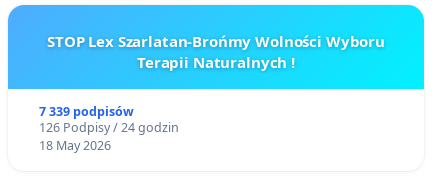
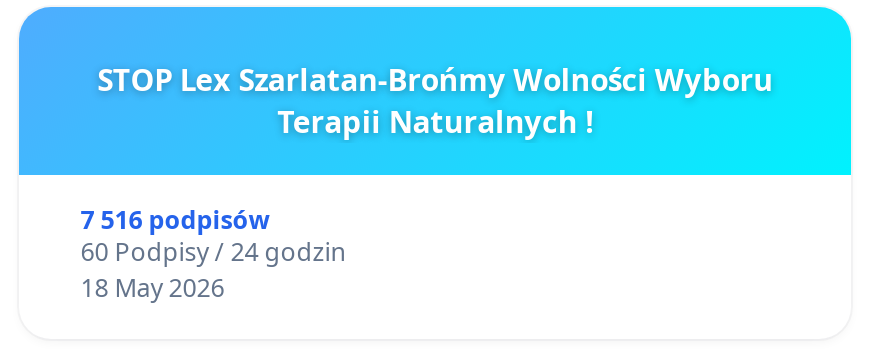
[39,103,134,120] 7 339 podpisów -> [81,204,271,238] 7 516 podpisów
[39,119,179,136] 126 Podpisy / 24 godzin -> [81,236,347,270] 60 Podpisy / 24 godzin

